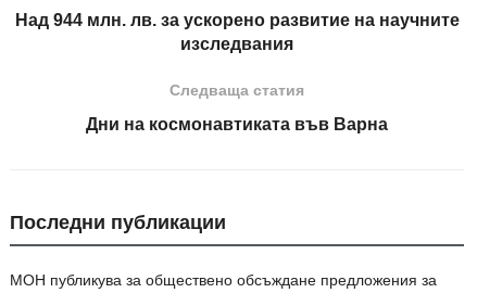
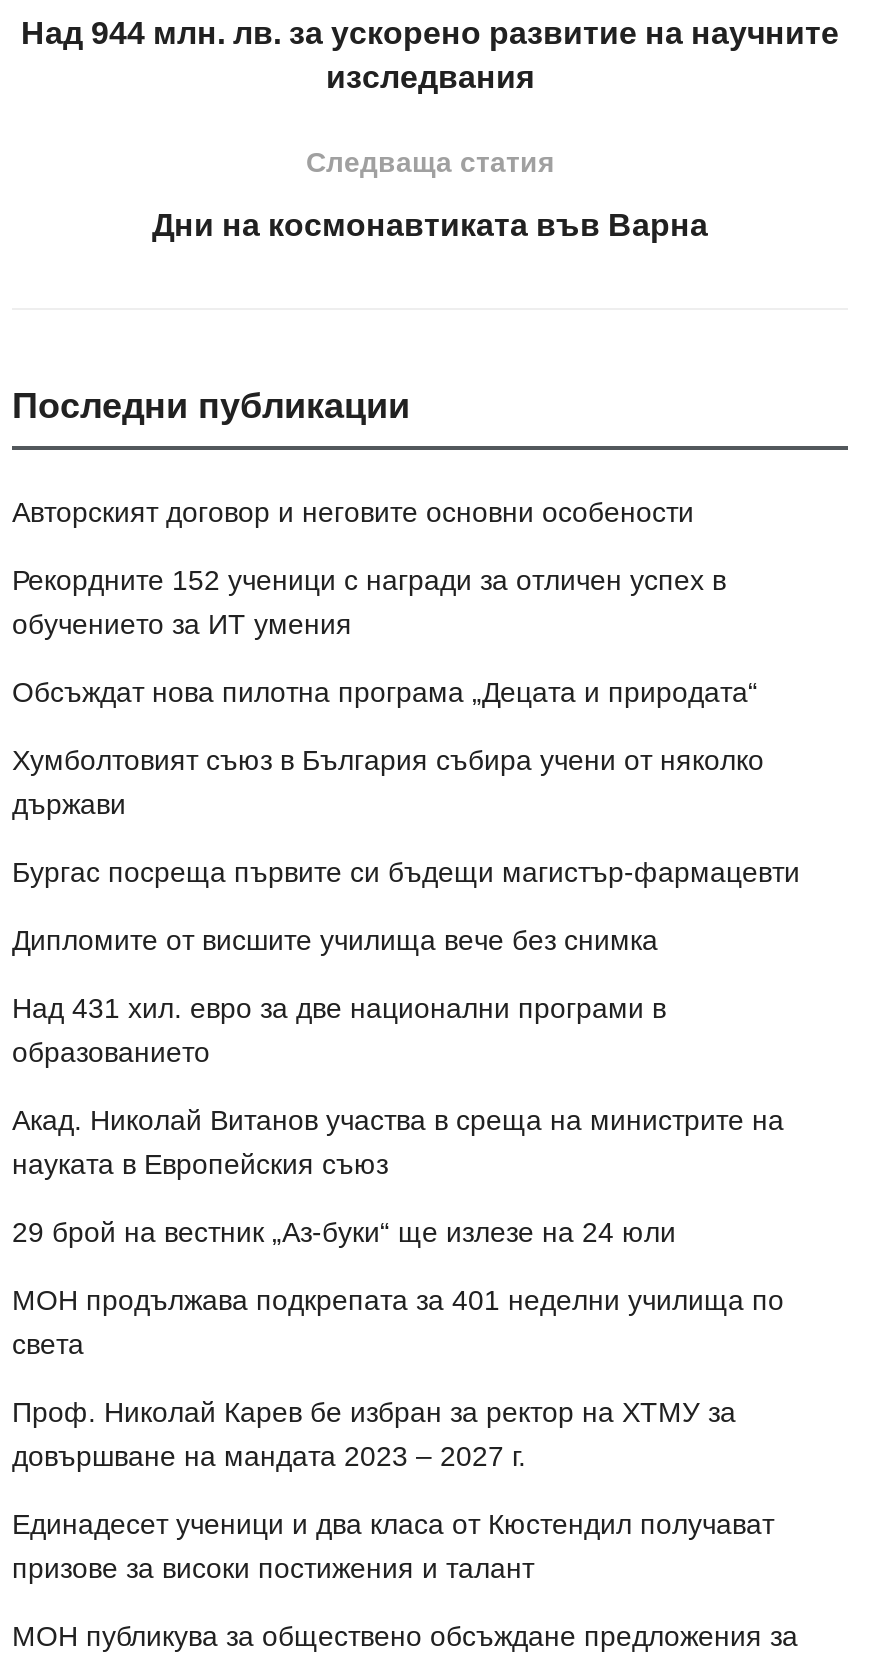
none -> [12,496,800,1584] Авторският договор и неговите основни особености | Рекордните 152 ученици с награди за отличен успех в | обучението за ИТ умения | Обсъждат нова пилотна програма „Децата и природата“ | Хумболтовият съюз в България събира учени от няколко | държави | Бургас посреща първите си бъдещи магистър-фармацевти | Дипломите от висшите училища вече без снимка | Над 431 хил. евро за две национални програми в | образованието | Акад. Николай Витанов участва в среща на министрите на | науката в Европейския съюз | 29 брой на вестник „Аз-буки“ ще излезе на 24 юли | МОН продължава подкрепата за 401 неделни училища по | света | Проф. Николай Карев бе избран за ректор на ХТМУ за | довършване на мандата 2023 – 2027 г. | Единадесет ученици и два класа от Кюстендил получават | призове за високи постижения и талант

